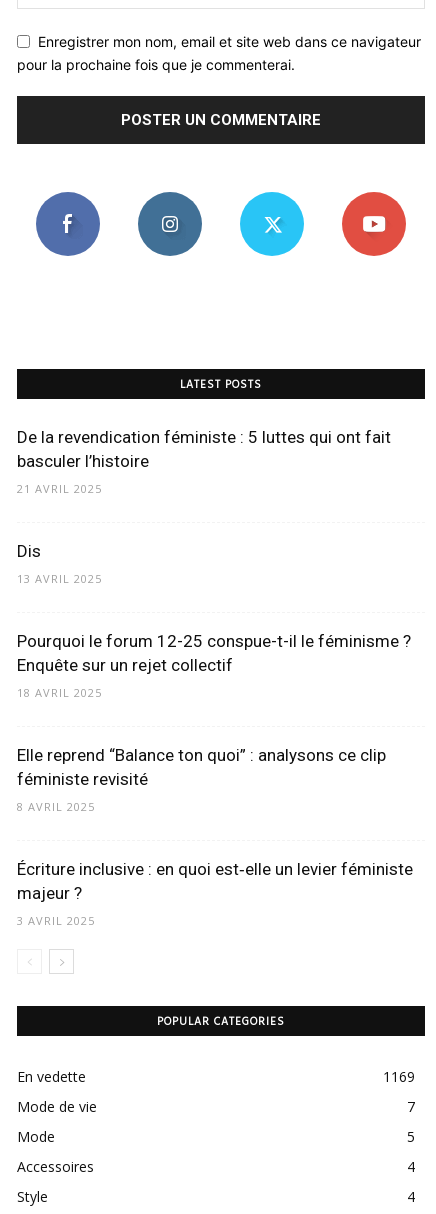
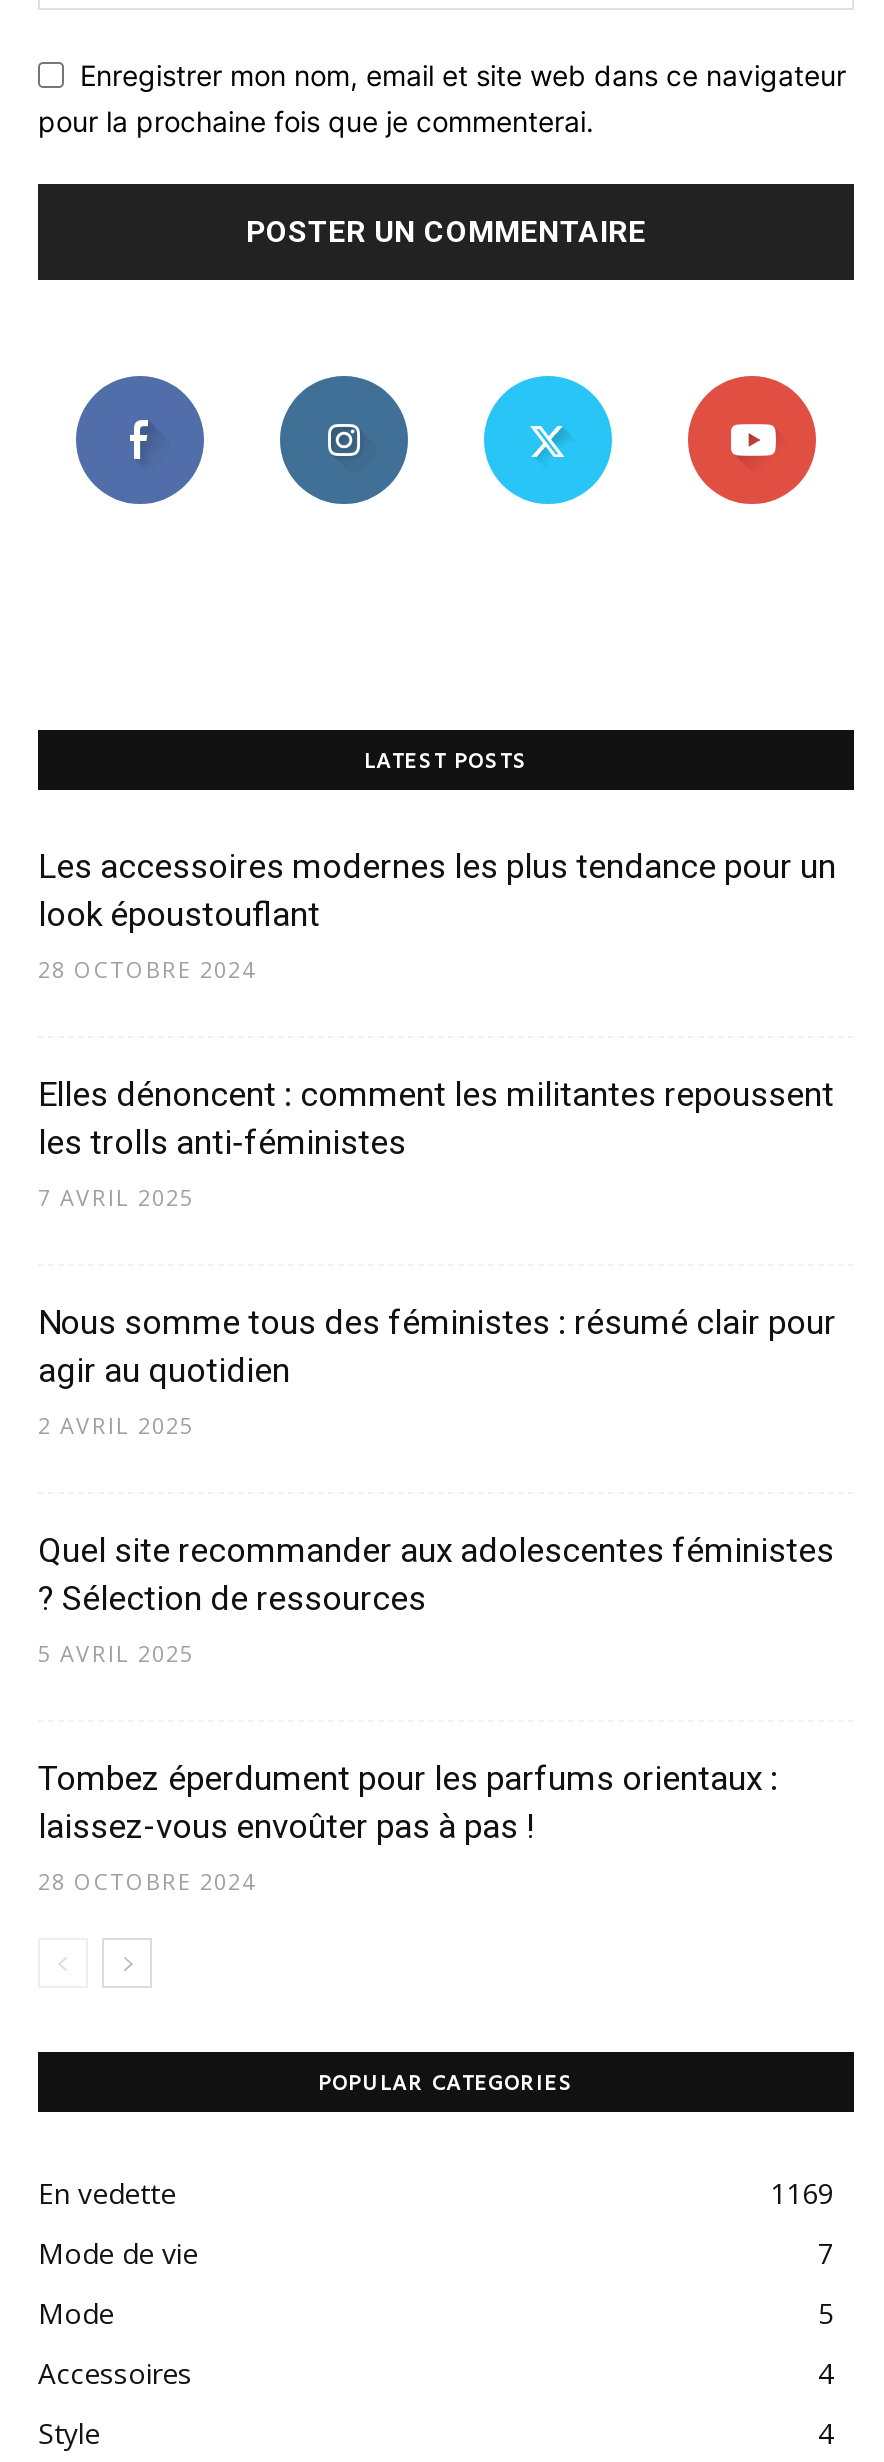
[17,427,391,471] De la revendication féministe : 5 luttes qui ont fait | basculer l’histoire -> [38,846,836,934] Les accessoires modernes les plus tendance pour un | look époustouflant
[17,481,102,496] 21 AVRIL 2025 -> [38,954,256,984] 28 OCTOBRE 2024
[17,541,41,561] Dis -> [38,1074,834,1162] Elles dénoncent : comment les militantes repoussent | les trolls anti‑féministes
[17,571,102,586] 13 AVRIL 2025 -> [38,1182,194,1212] 7 AVRIL 2025
[17,631,411,675] Pourquoi le forum 12-25 conspue-t-il le féminisme ? | Enquête sur un rejet collectif -> [38,1302,836,1390] Nous somme tous des féministes : résumé clair pour | agir au quotidien
[17,685,102,700] 18 AVRIL 2025 -> [38,1410,194,1440] 2 AVRIL 2025
[17,745,386,789] Elle reprend “Balance ton quoi” : analysons ce clip | féministe revisité -> [38,1530,834,1618] Quel site recommander aux adolescentes féministes | ? Sélection de ressources
[17,799,95,814] 8 AVRIL 2025 -> [38,1638,194,1668] 5 AVRIL 2025
[17,859,413,903] Écriture inclusive : en quoi est‑elle un levier féministe | majeur ? -> [38,1758,778,1846] Tombez éperdument pour les parfums orientaux : | laissez-vous envoûter pas à pas !
[17,913,95,928] 3 AVRIL 2025 -> [38,1866,256,1896] 28 OCTOBRE 2024

